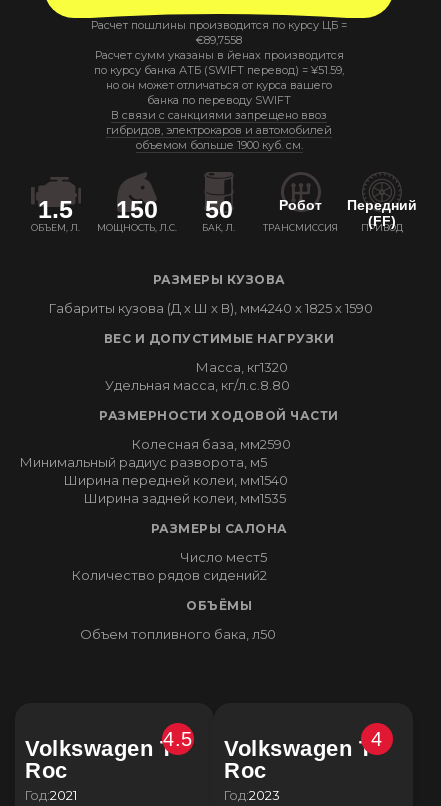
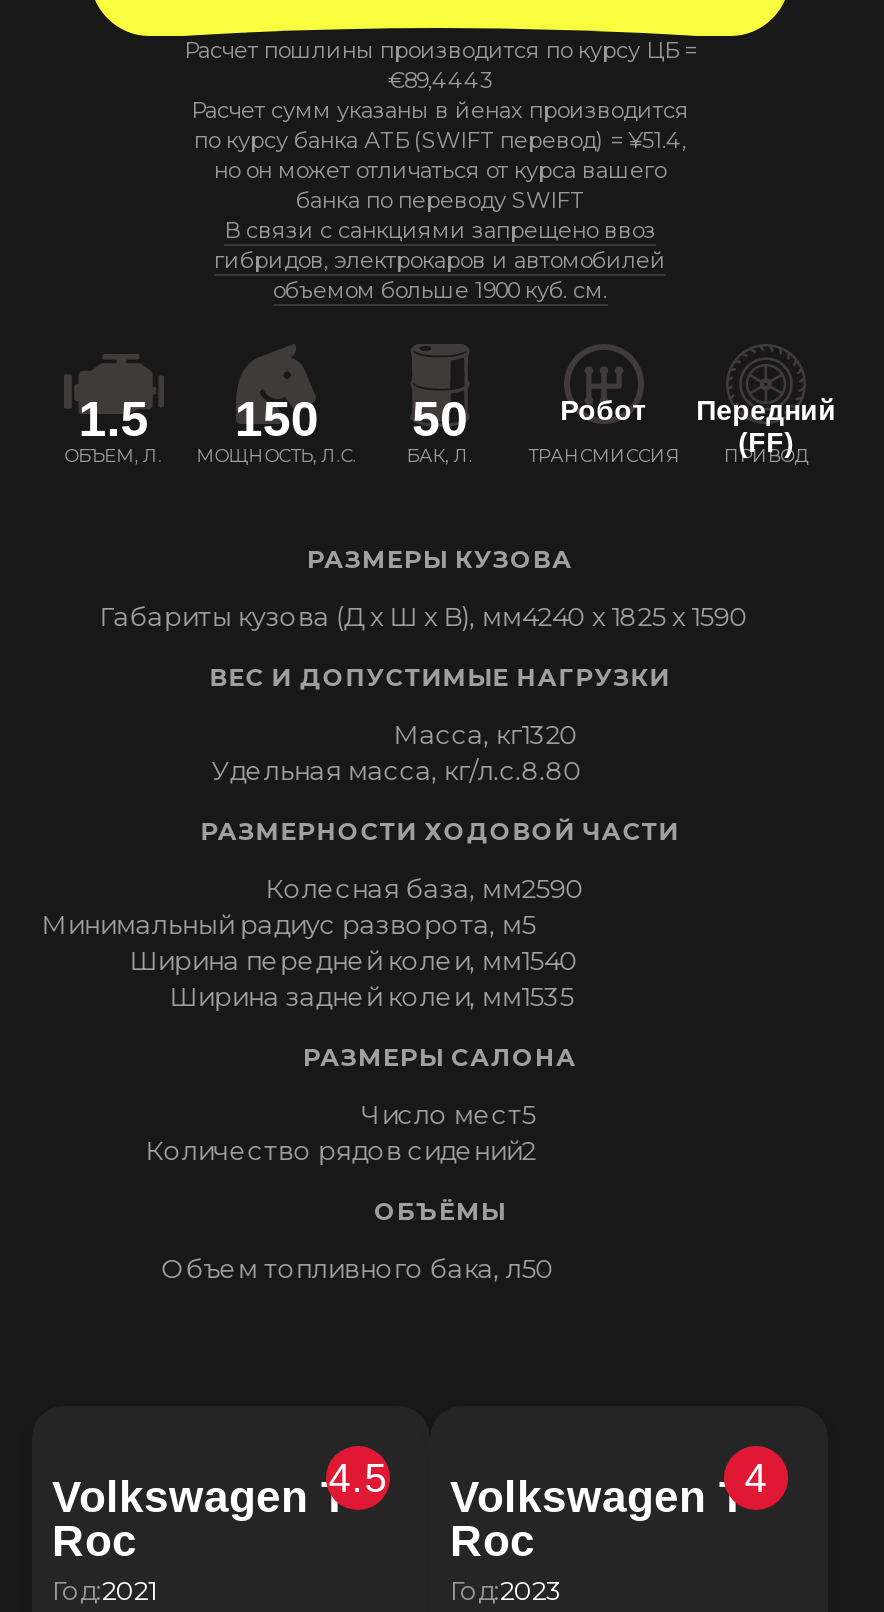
[196,33,242,47] €89,7558 -> [388,66,492,94] €89,4443
[94,63,342,77] по курсу банка АТБ (SWIFT перевод) = ¥51.59 -> [194,126,682,154] по курсу банка АТБ (SWIFT перевод) = ¥51.4

